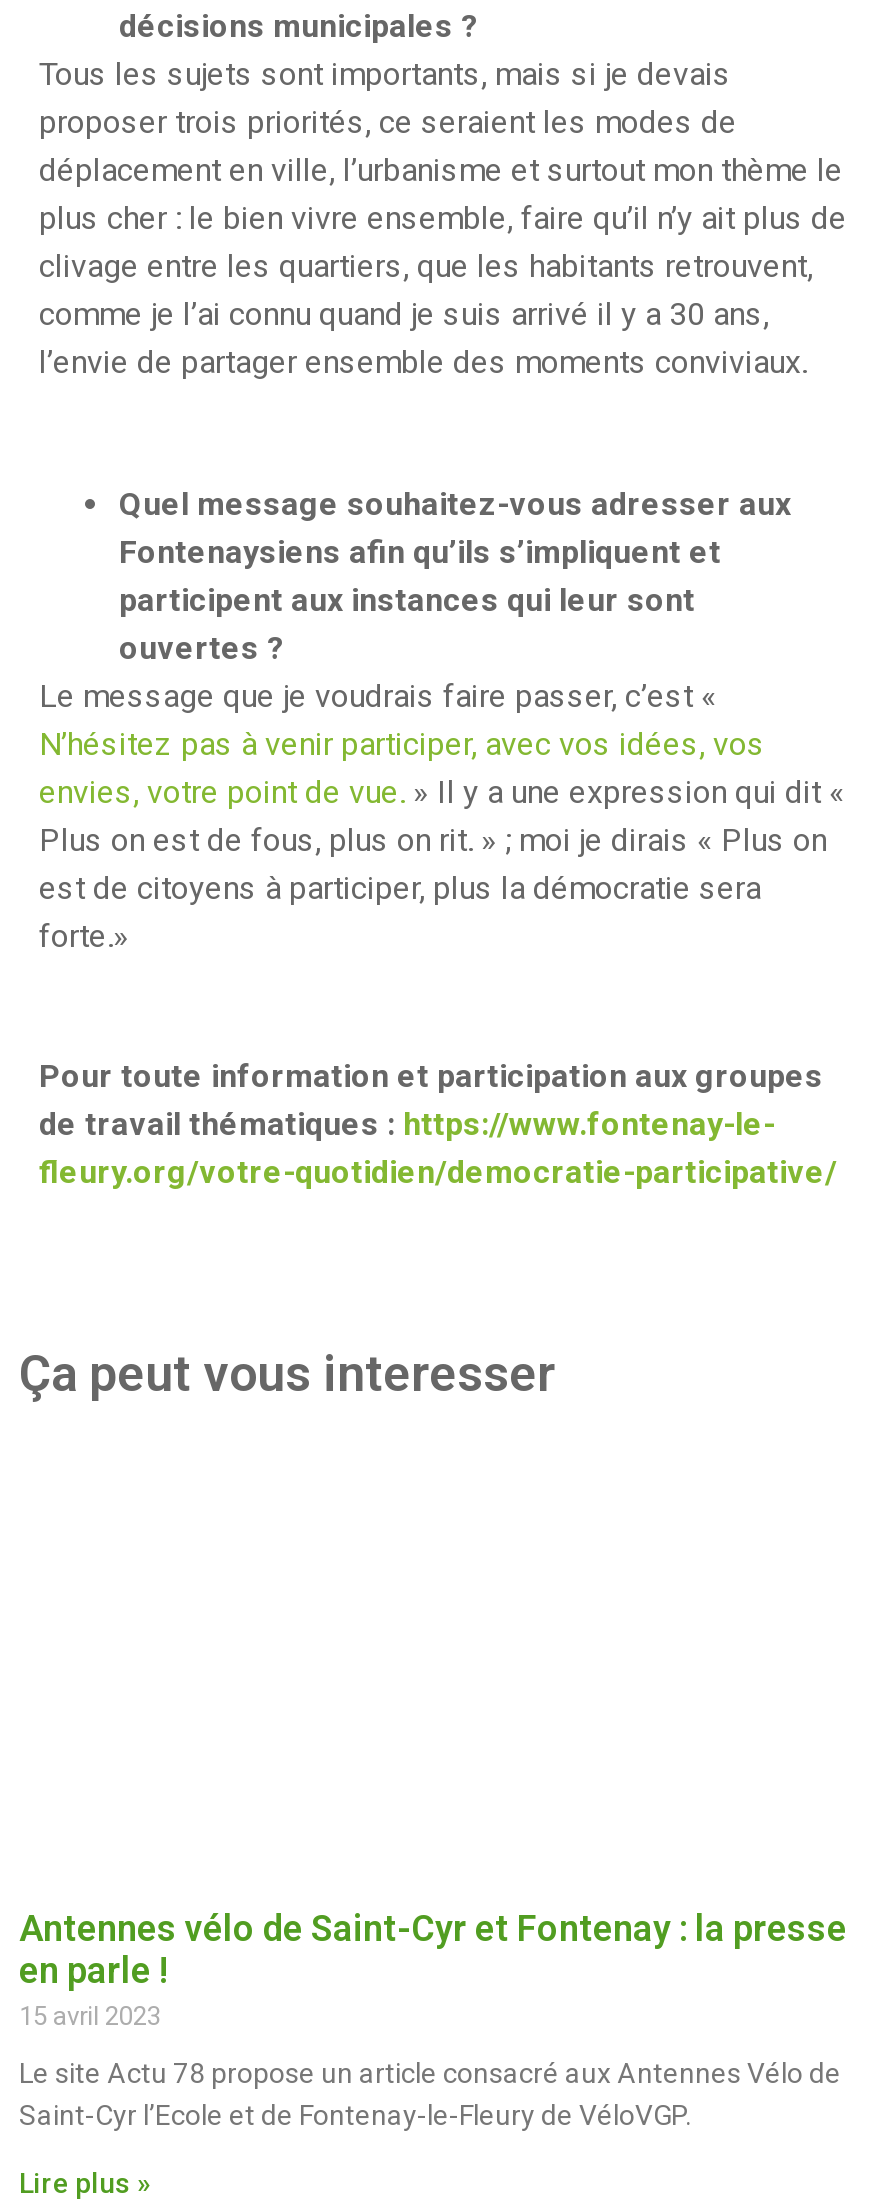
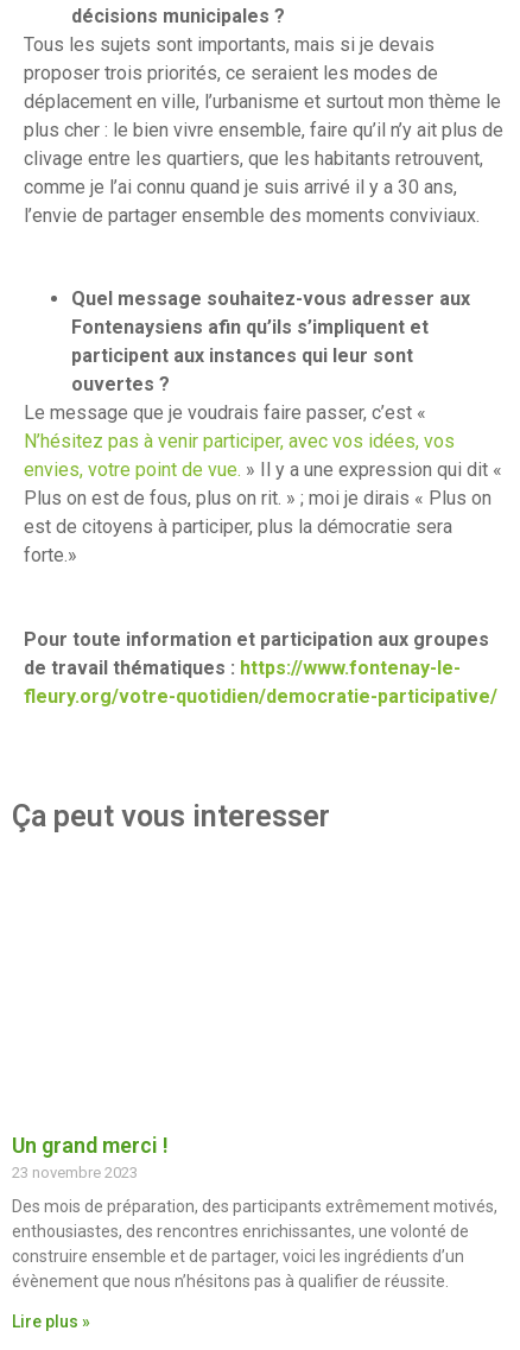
[19,1908,847,2032] Antennes vélo de Saint-Cyr et Fontenay : la presse | en parle ! | 15 avril 2023 -> [12,1133,169,1181] Un grand merci ! | 23 novembre 2023
[19,2058,841,2132] Le site Actu 78 propose un article consacré aux Antennes Vélo de | Saint-Cyr l’Ecole et de Fontenay-le-Fleury de VéloVGP. -> [12,1197,497,1291] Des mois de préparation, des participants extrêmement motivés, | enthousiastes, des rencontres enrichissantes, une volonté de | construire ensemble et de partager, voici les ingrédients d’un | évènement que nous n’hésitons pas à qualifier de réussite.

